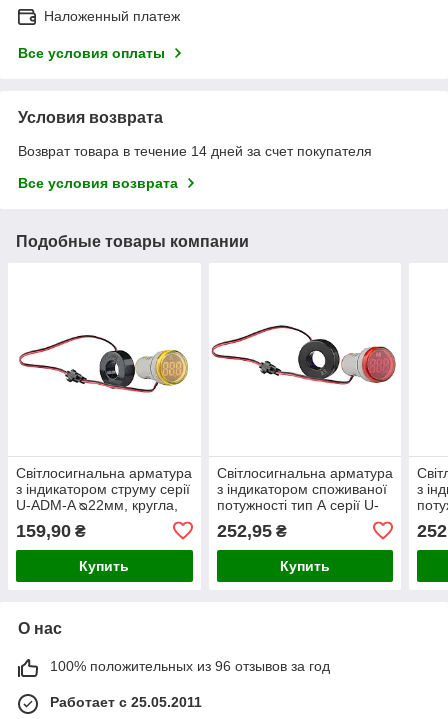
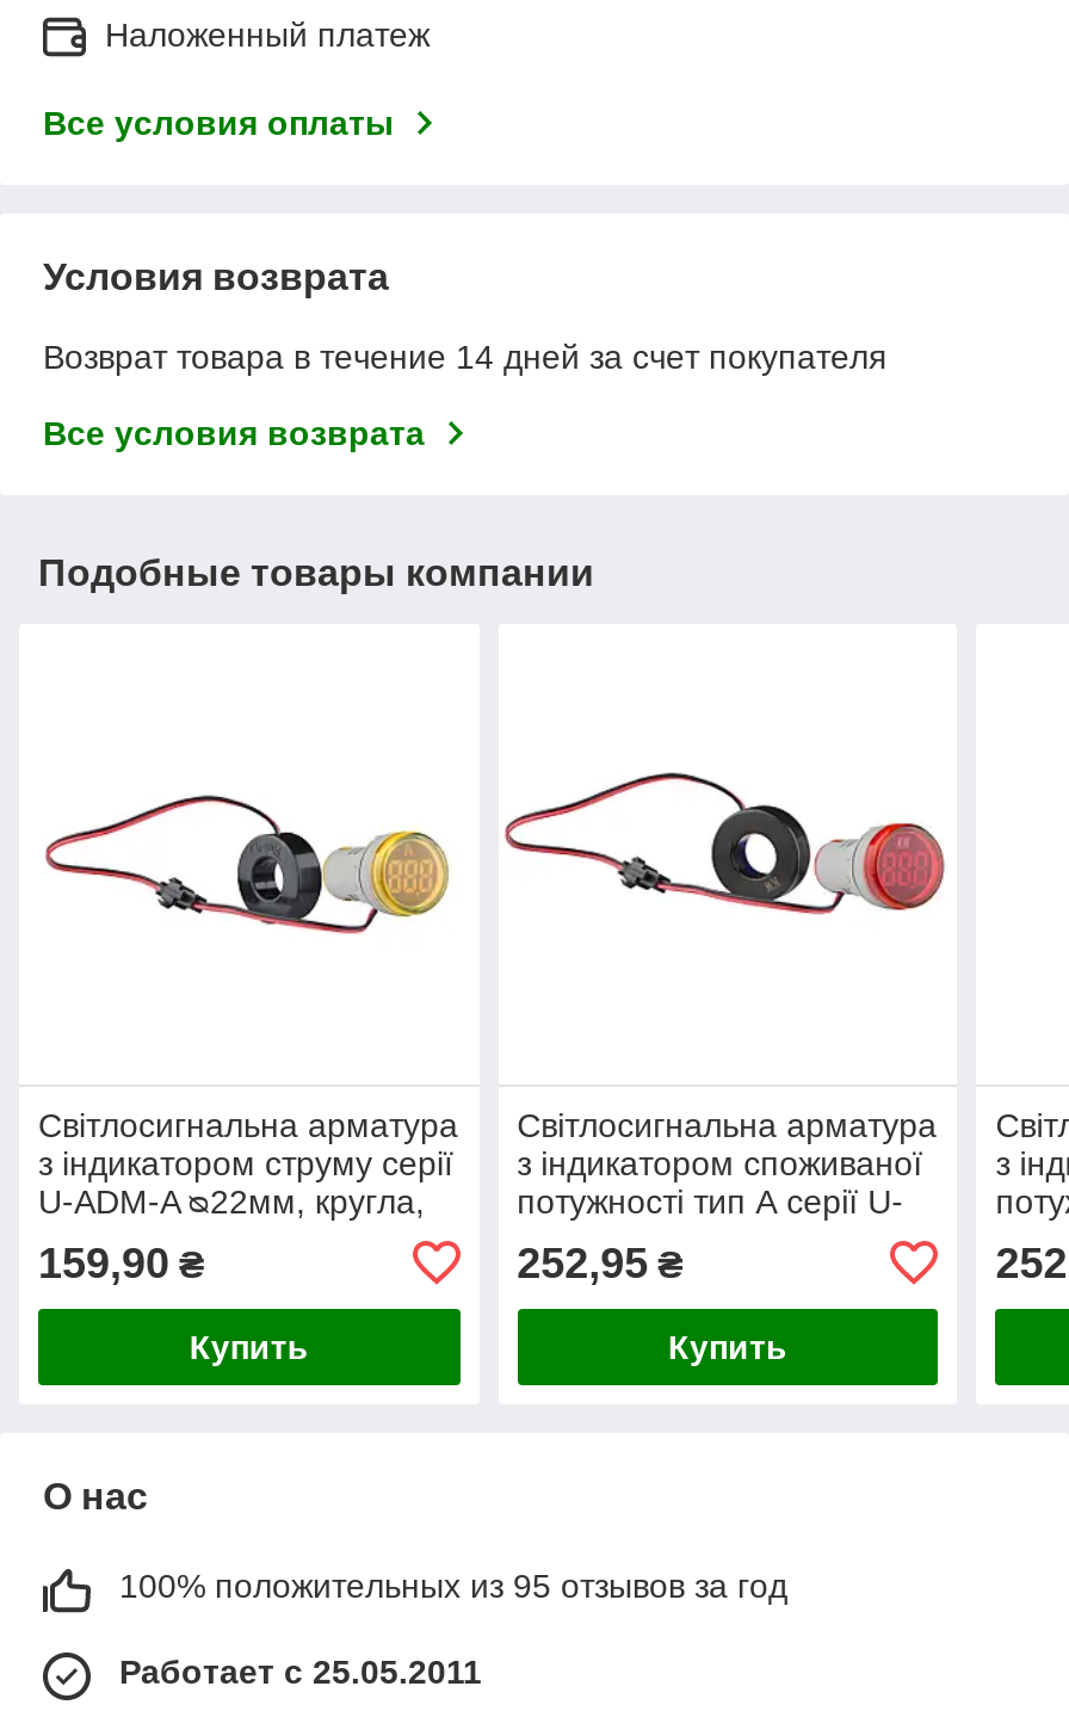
[50,658,330,674] 100% положительных из 96 отзывов за год -> [119,1566,787,1604] 100% положительных из 95 отзывов за год

